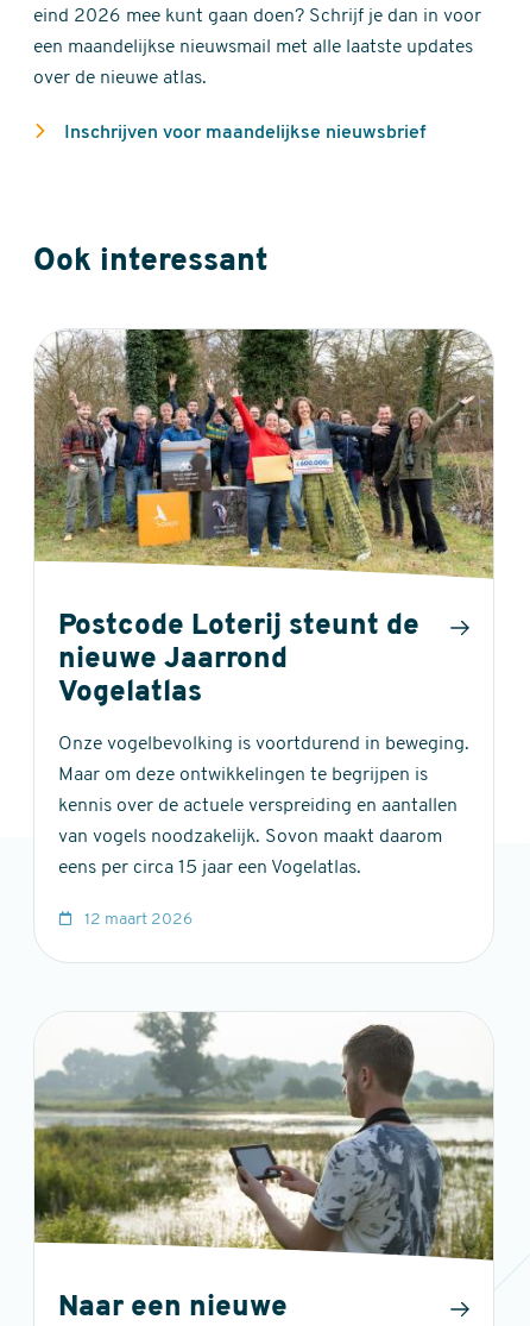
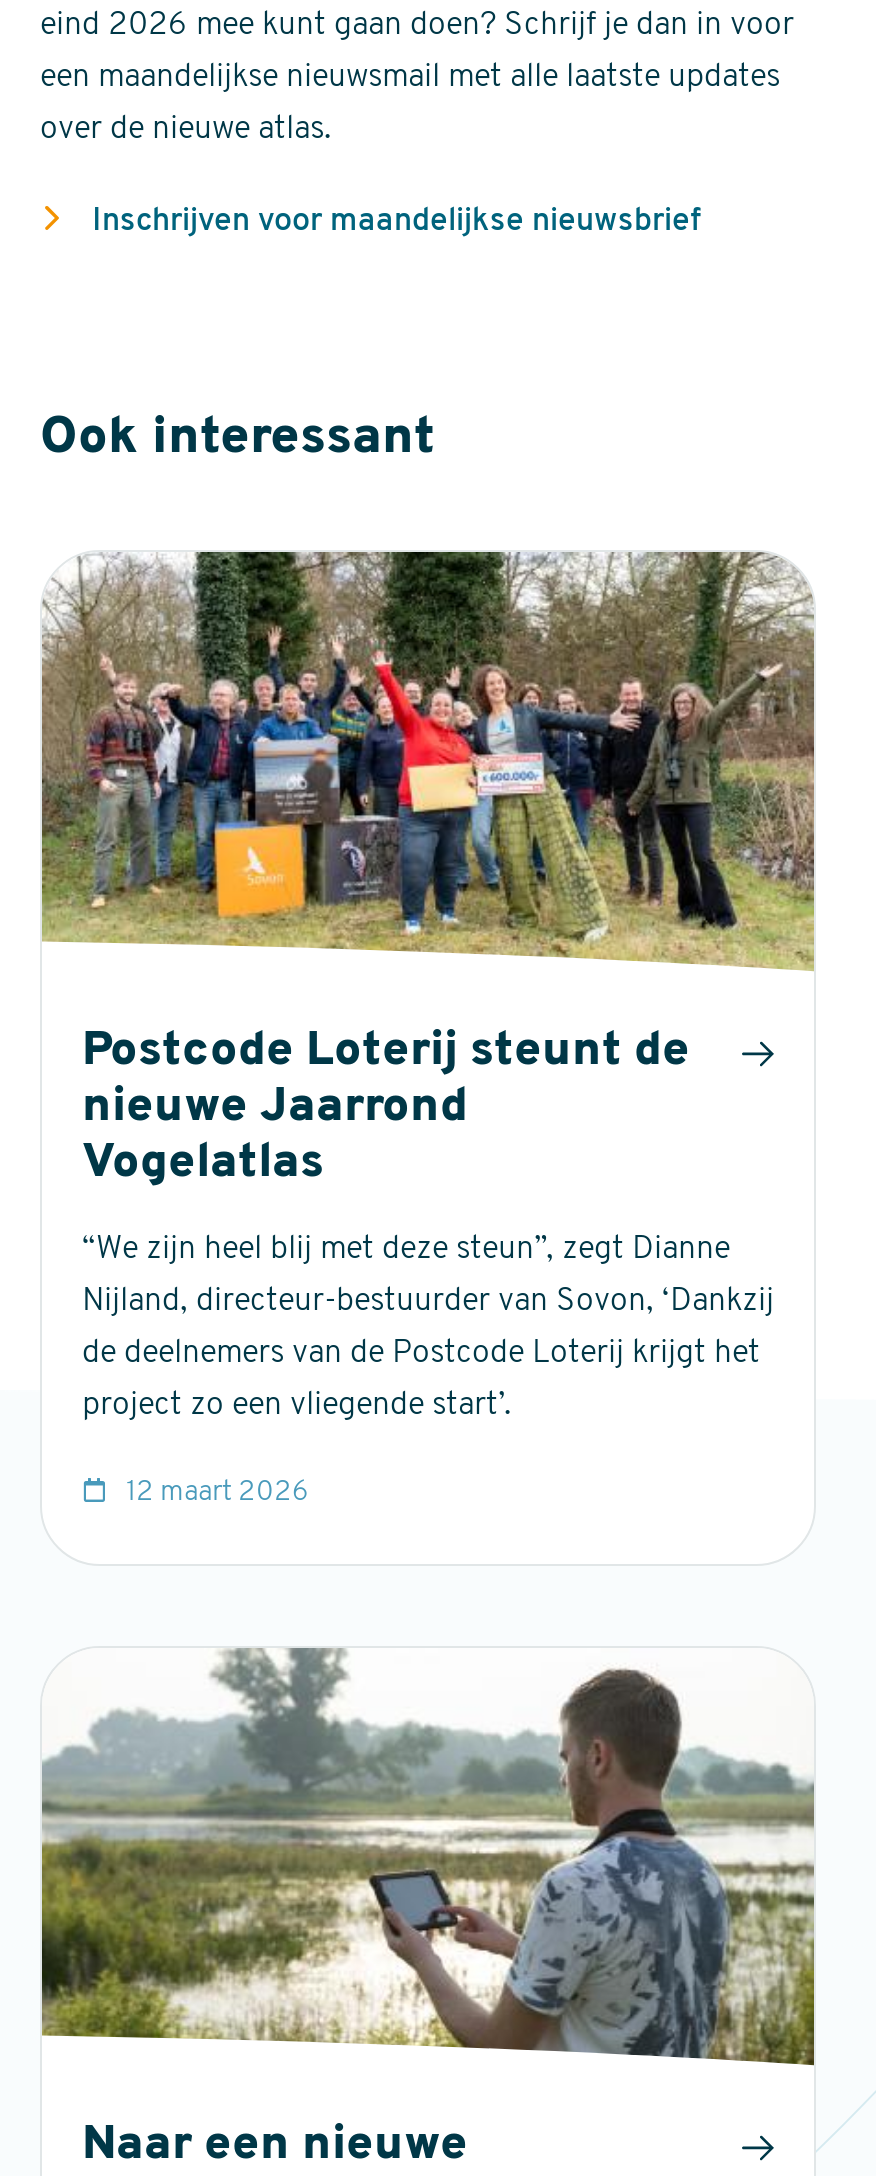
[58,735,469,877] Onze vogelbevolking is voortdurend in beweging. | Maar om deze ontwikkelingen te begrijpen is | kennis over de actuele verspreiding en aantallen | van vogels noodzakelijk. Sovon maakt daarom | eens per circa 15 jaar een Vogelatlas. -> [82,1234,774,1422] “We zijn heel blij met deze steun”, zegt Dianne | Nijland, directeur-bestuurder van Sovon, ‘Dankzij | de deelnemers van de Postcode Loterij krijgt het | project zo een vliegende start’.

